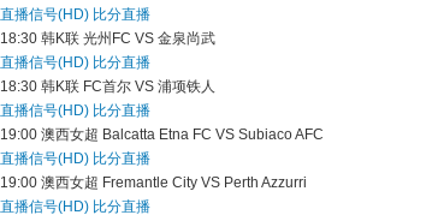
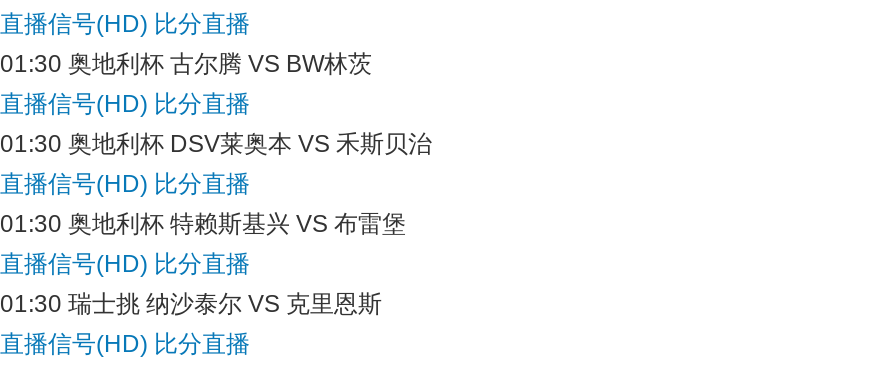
[0,30,215,47] 18:30 韩K联光州FC VS 金泉尚武 -> [0,50,372,78] 01:30 奥地利杯古尔腾 VS BW林茨
[0,78,215,95] 18:30 韩K联FC首尔 VS 浦项铁人 -> [0,130,432,158] 01:30 奥地利杯DSV莱奥本 VS 禾斯贝治
[0,126,324,143] 19:00 澳西女超Balcatta Etna FC VS Subiaco AFC -> [0,210,406,238] 01:30 奥地利杯特赖斯基兴 VS 布雷堡
[0,174,307,191] 19:00 澳西女超Fremantle City VS Perth Azzurri -> [0,290,382,318] 01:30 瑞士挑纳沙泰尔 VS 克里恩斯

